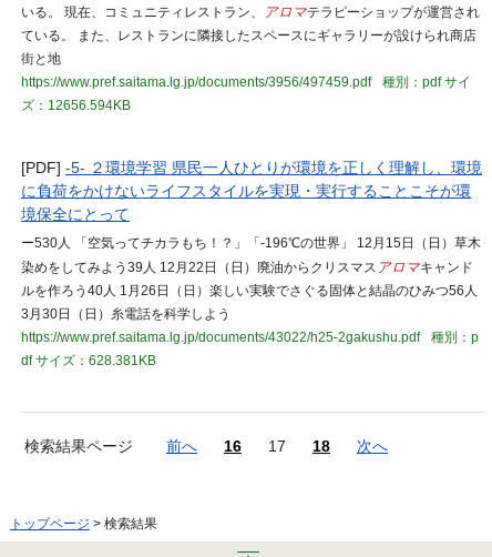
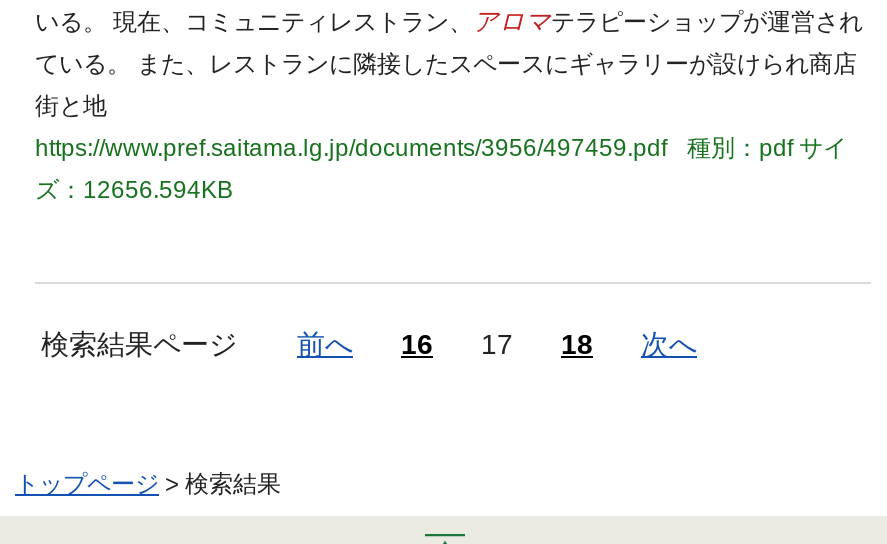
[21,159,482,369] [PDF] -5- ２環境学習 県民一人ひとりが環境を正しく理解し、環境 | に負荷をかけないライフスタイルを実現・実行することこそが環 | 境保全にとって | ー530人 「空気ってチカラもち！？」「-196℃の世界」 12月15日（日）草木 | 染めをしてみよう39人 12月22日（日）廃油からクリスマスアロマキャンド | ルを作ろう40人 1月26日（日）楽しい実験でさぐる固体と結晶のひみつ56人 | 3月30日（日）糸電話を科学しよう | https://www.pref.saitama.lg.jp/documents/43022/h25-2gakushu.pdf | 種別：p | dfサイズ：628.381KB -> none

